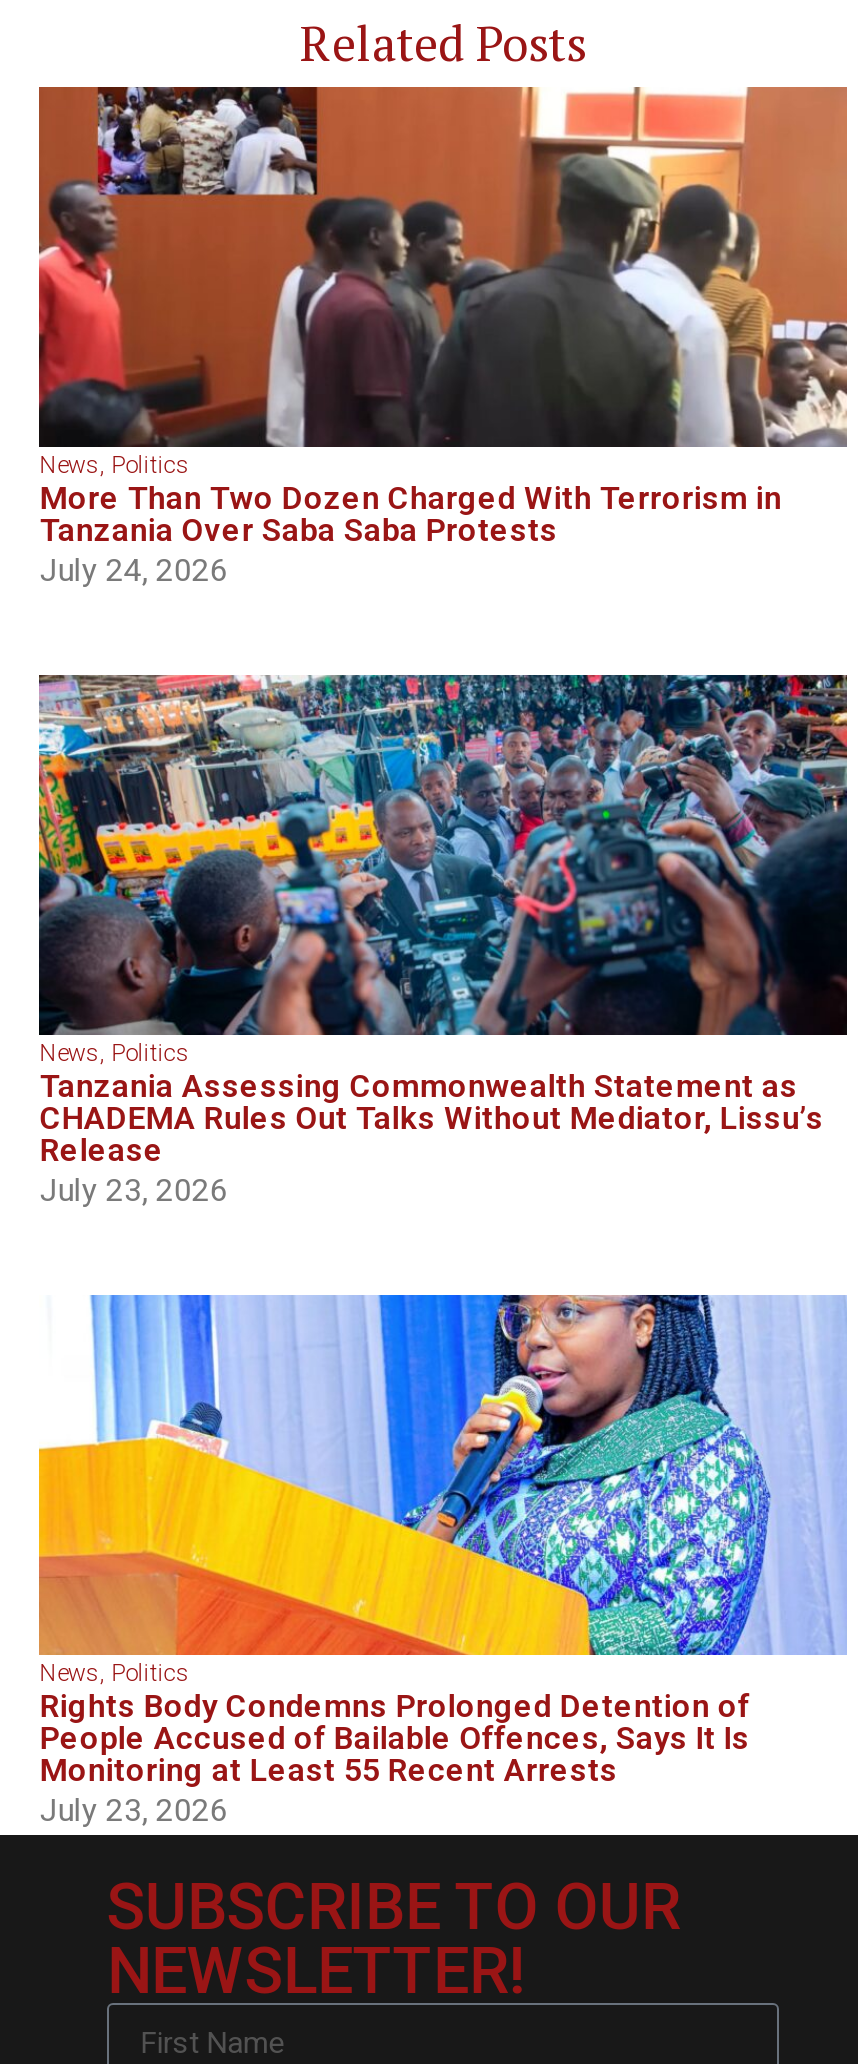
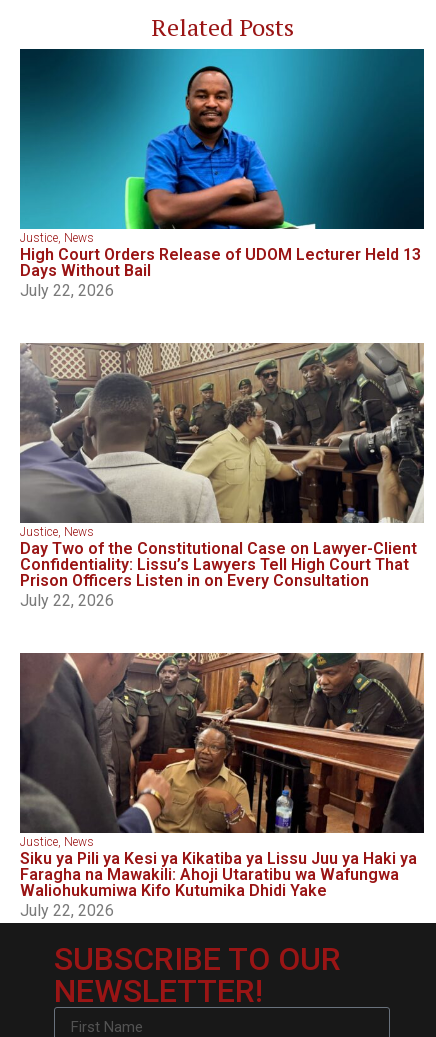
[37,85,849,590] [image] | News, Politics | More Than Two Dozen Charged With Terrorism in | Tanzania Over Saba Saba Protests | July 24, 2026 -> [19,48,425,300] [image] | Justice, News | High Court Orders Release of UDOM Lecturer Held 13 | Days Without Bail | July 22, 2026
[37,673,849,1210] [image] | News, Politics | Tanzania Assessing Commonwealth Statement as | CHADEMA Rules Out Talks Without Mediator, Lissu’s | Release | July 23, 2026 -> [19,342,425,610] [image] | Justice, News | Day Two of the Constitutional Case on Lawyer-Client | Confidentiality: Lissu’s Lawyers Tell High Court That | Prison Officers Listen in on Every Consultation | July 22, 2026
[37,1293,847,1830] [image] | News, Politics | Rights Body Condemns Prolonged Detention of | People Accused of Bailable Offences, Says It Is | Monitoring at Least 55 Recent Arrests | July 23, 2026 -> [19,652,425,920] [image] | Justice, News | Siku ya Pili ya Kesi ya Kikatiba ya Lissu Juu ya Haki ya | Faragha na Mawakili: Ahoji Utaratibu wa Wafungwa | Waliohukumiwa Kifo Kutumika Dhidi Yake | July 22, 2026

